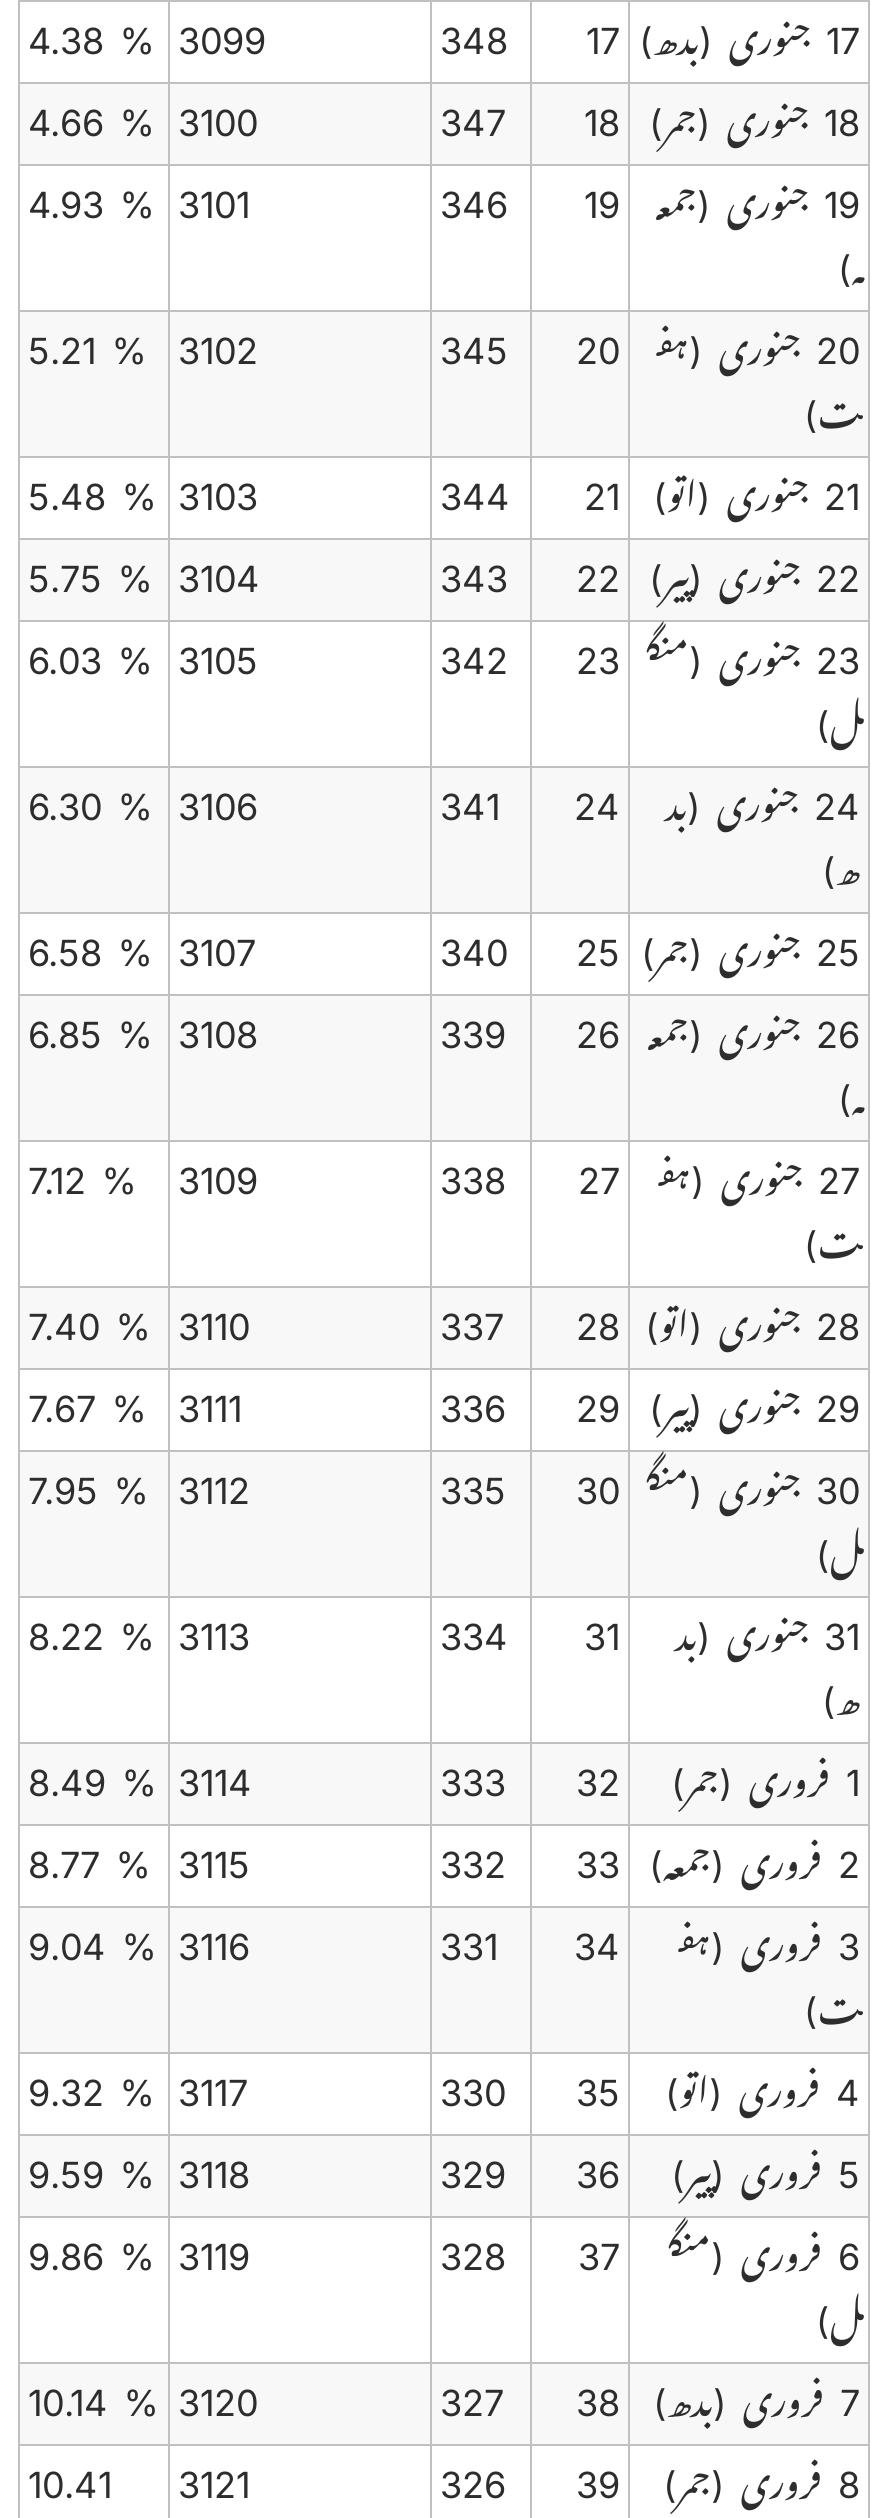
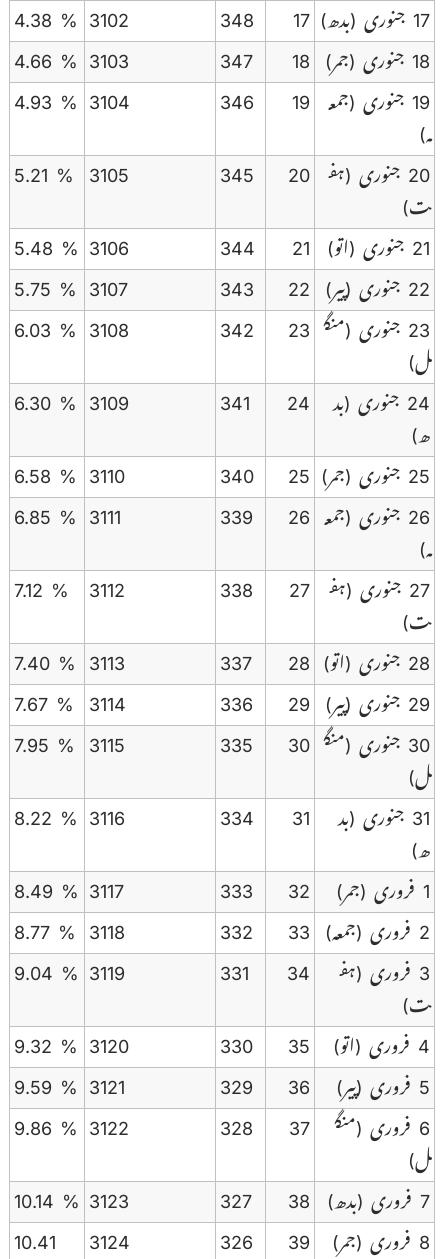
[28,20,266,62] 4.38 % 3099 -> [14,10,129,31] 4.38 % 3102
[28,102,258,144] 4.66 % 3100 -> [14,51,129,72] 4.66 % 3103
[28,184,250,226] 4.93 % 3101 -> [14,92,130,113] 4.93 % 3104
[28,330,258,372] 5.21 % 3102 -> [14,165,129,186] 5.21 % 3105
[28,476,258,518] 5.48 % 3103 -> [14,238,129,259] 5.48 % 3106
[28,558,260,600] 5.75 % 3104 -> [14,279,128,300] 5.75 % 3107
[28,640,258,682] 6.03 % 3105 -> [14,320,129,341] 6.03 % 3108
[28,786,258,828] 6.30 % 3106 -> [14,393,129,414] 6.30 % 3109
[28,932,256,974] 6.58 % 3107 -> [14,466,125,487] 6.58 % 3110
[28,1014,258,1056] 6.85 % 3108 -> [14,507,121,528] 6.85 % 3111
[28,1160,258,1202] 7.12 % 3109 -> [14,580,125,601] 7.12 % 3112
[28,1306,250,1348] 7.40 % 3110 -> [14,653,125,674] 7.40 % 3113
[28,1388,242,1430] 7.67 % 3111 -> [14,694,126,715] 7.67 % 3114
[28,1470,250,1512] 7.95 % 3112 -> [14,735,125,756] 7.95 % 3115
[28,1616,250,1658] 8.22 % 3113 -> [14,808,125,829] 8.22 % 3116
[28,1762,252,1804] 8.49 % 3114 -> [14,881,124,902] 8.49 % 3117
[28,1844,250,1886] 8.77 % 3115 -> [14,922,125,943] 8.77 % 3118
[28,1926,250,1968] 9.04 % 3116 -> [14,963,125,984] 9.04 % 3119
[28,2072,248,2114] 9.32 % 3117 -> [14,1036,129,1057] 9.32 % 3120
[28,2154,250,2196] 9.59 % 3118 -> [14,1077,125,1098] 9.59 % 3121
[28,2236,250,2278] 9.86 % 3119 -> [14,1118,129,1139] 9.86 % 3122
[28,2382,258,2424] 10.14 % 3120 -> [14,1191,129,1212] 10.14 % 3123
[28,2464,250,2506] 10.41 3121 -> [14,1232,130,1253] 10.41 3124

